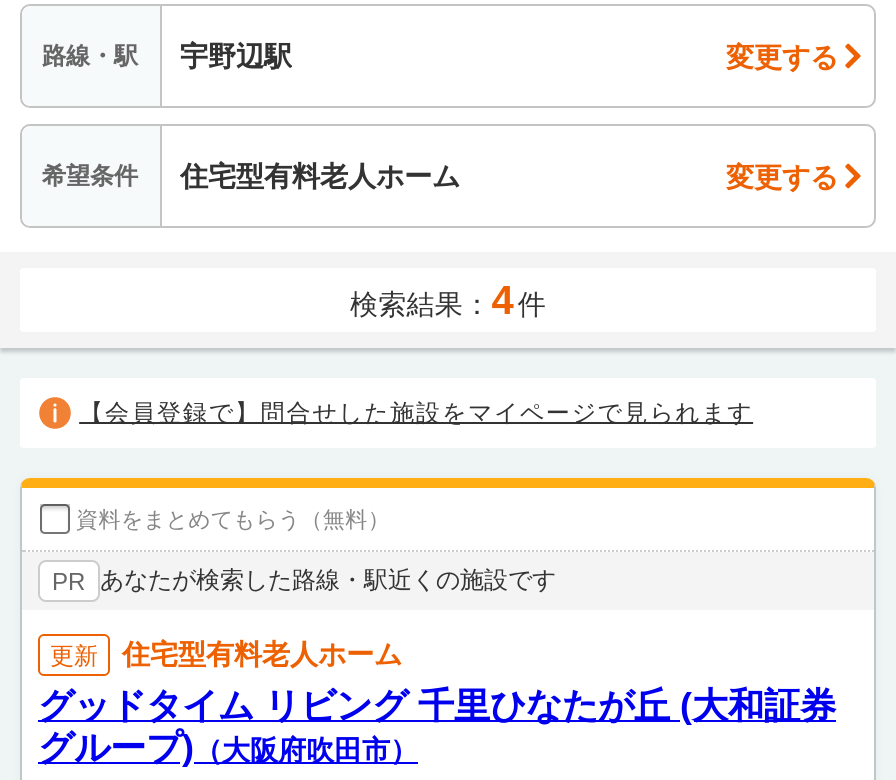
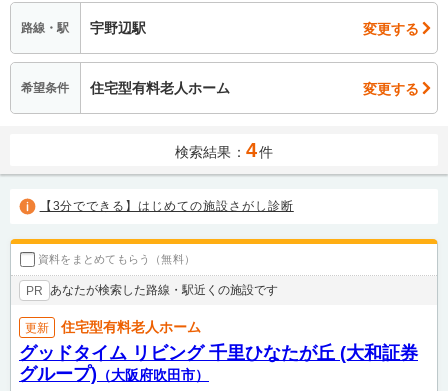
[79,398,753,426] 【会員登録で】問合せした施設をマイページで見られます -> [40,199,294,213] 【3分でできる】はじめての施設さがし診断

